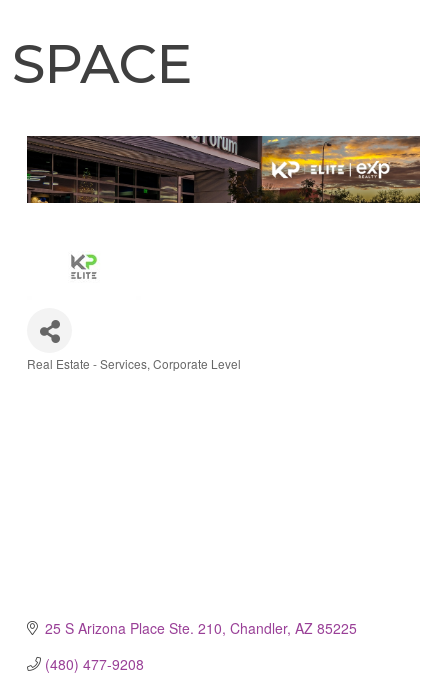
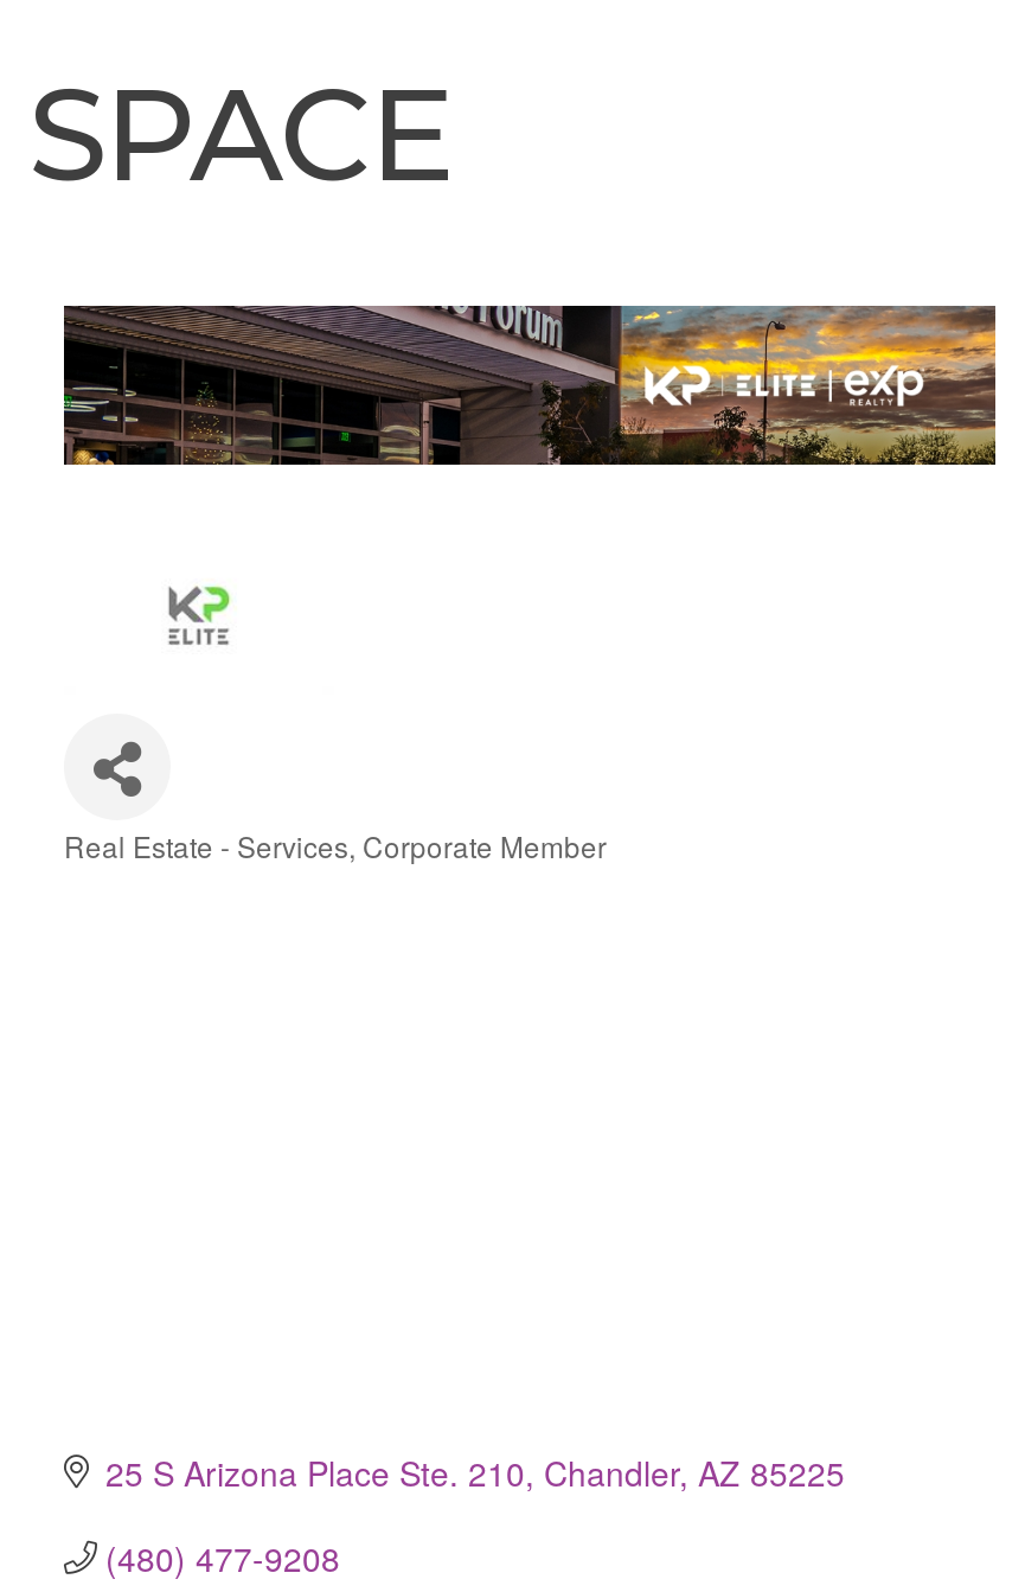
[27,354,241,371] Real Estate - Services Corporate Level -> [64,824,607,864] Real Estate - Services Corporate Member

